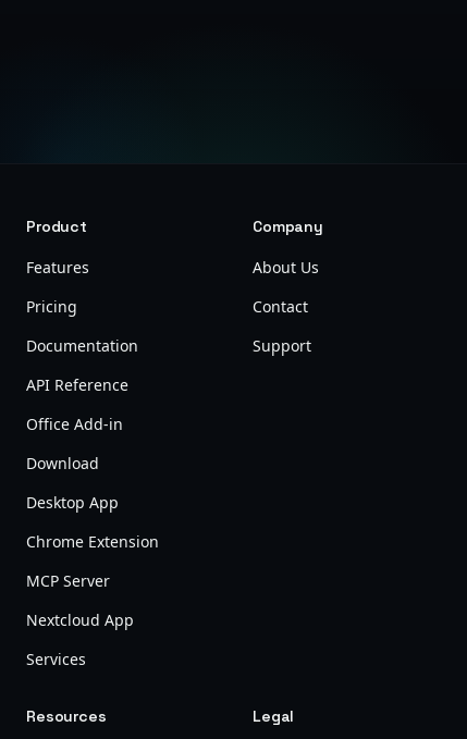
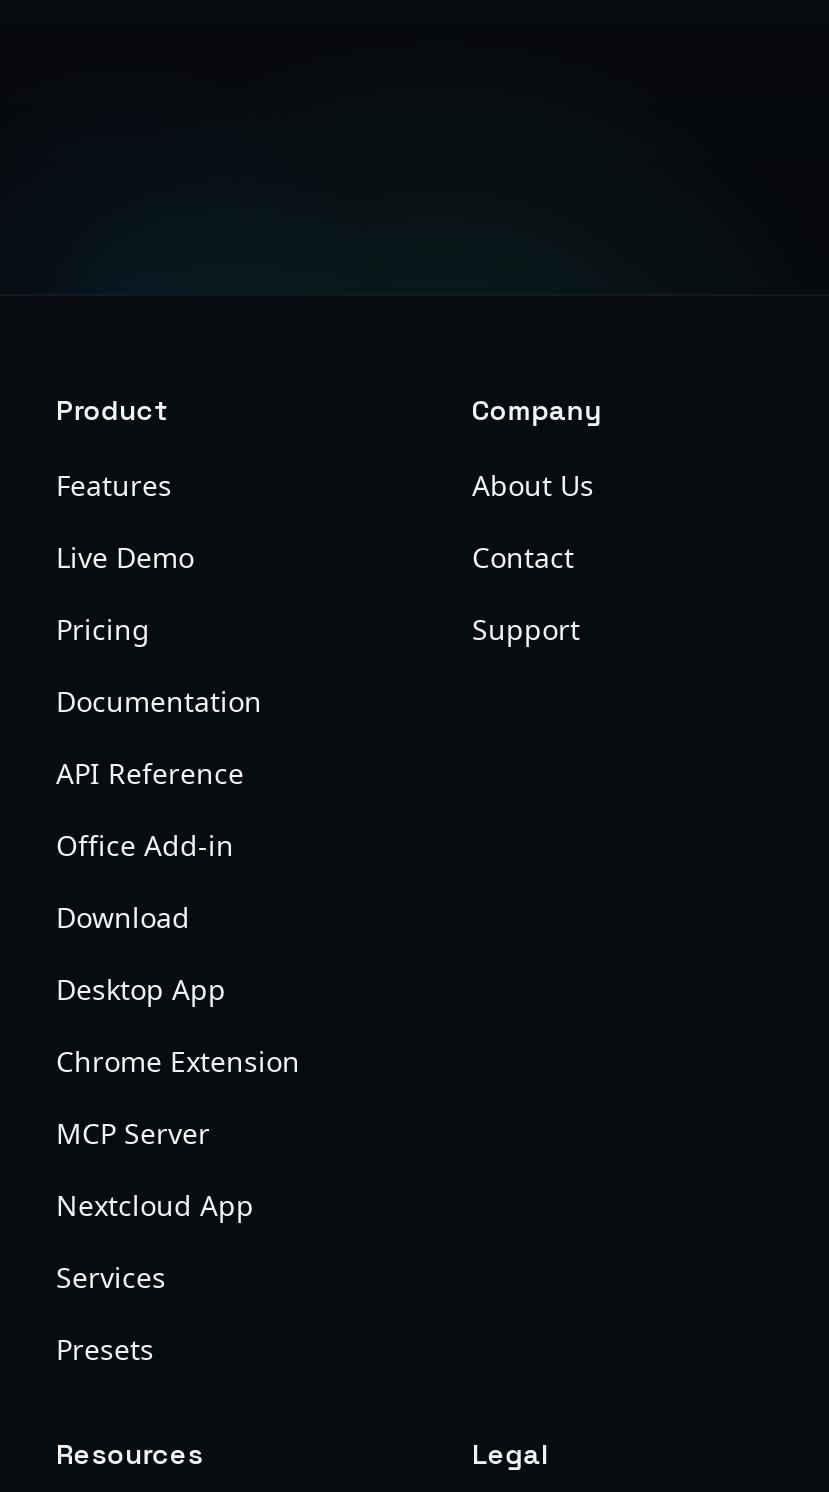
none -> [56,538,194,576] Live Demo
none -> [56,1330,154,1368] Presets

